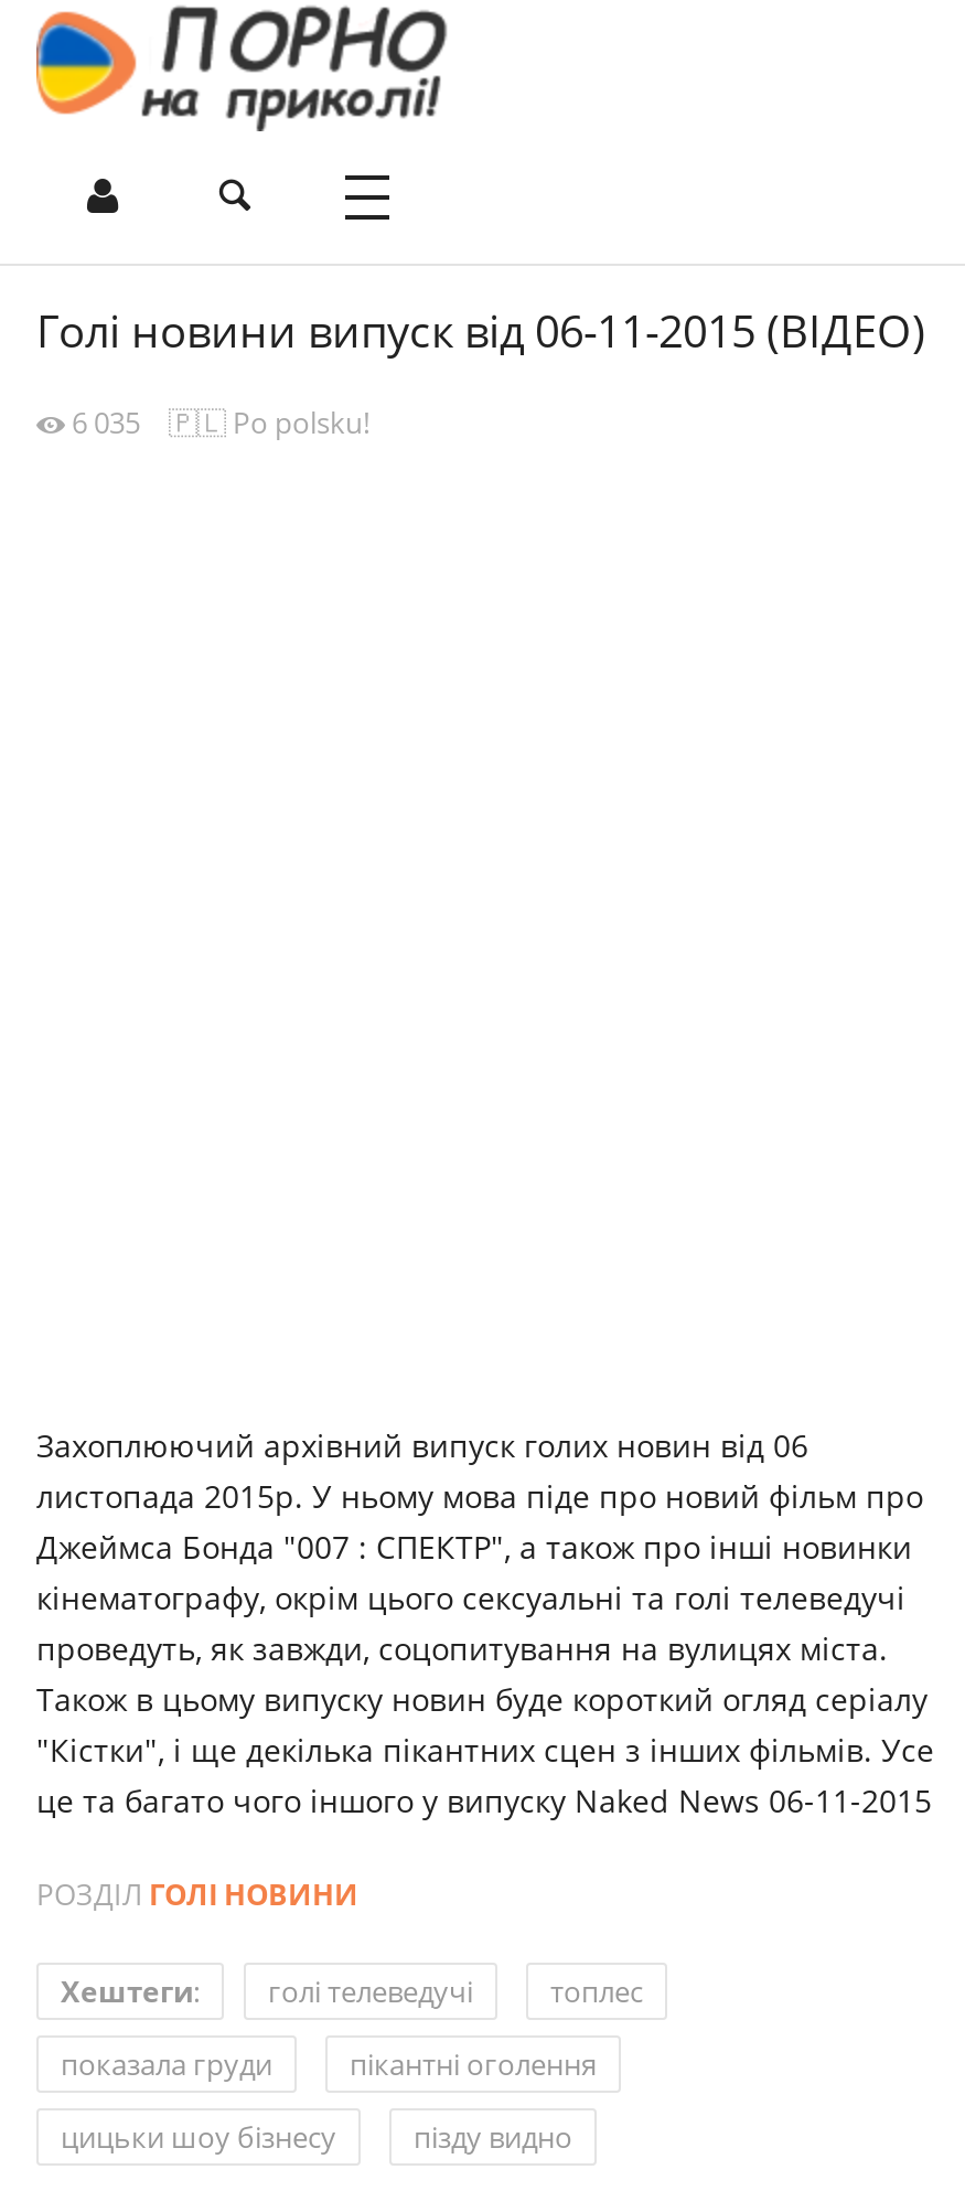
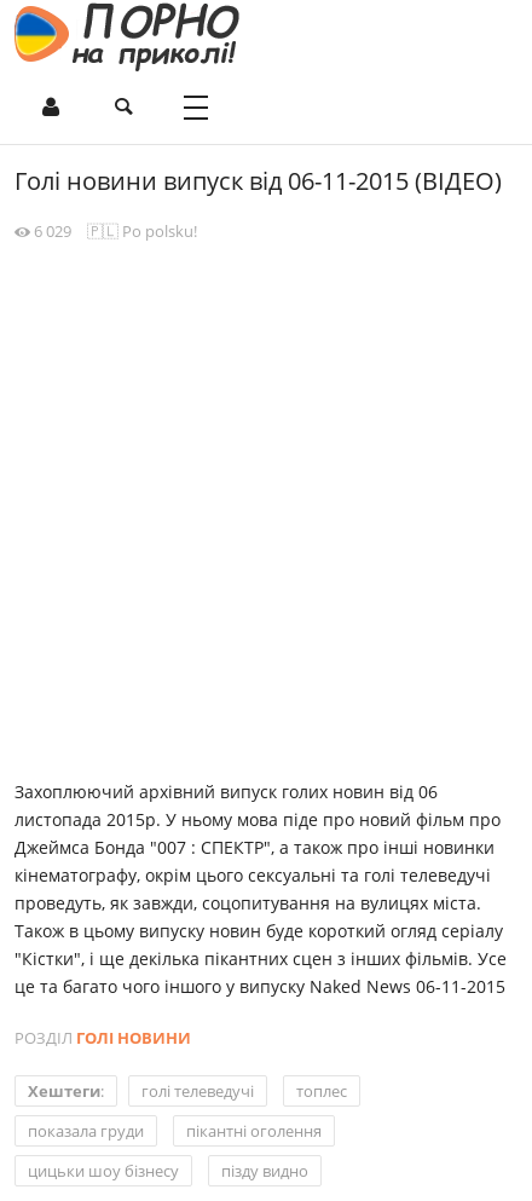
[65,403,140,442] 6 035 -> [30,220,71,242] 6 029

